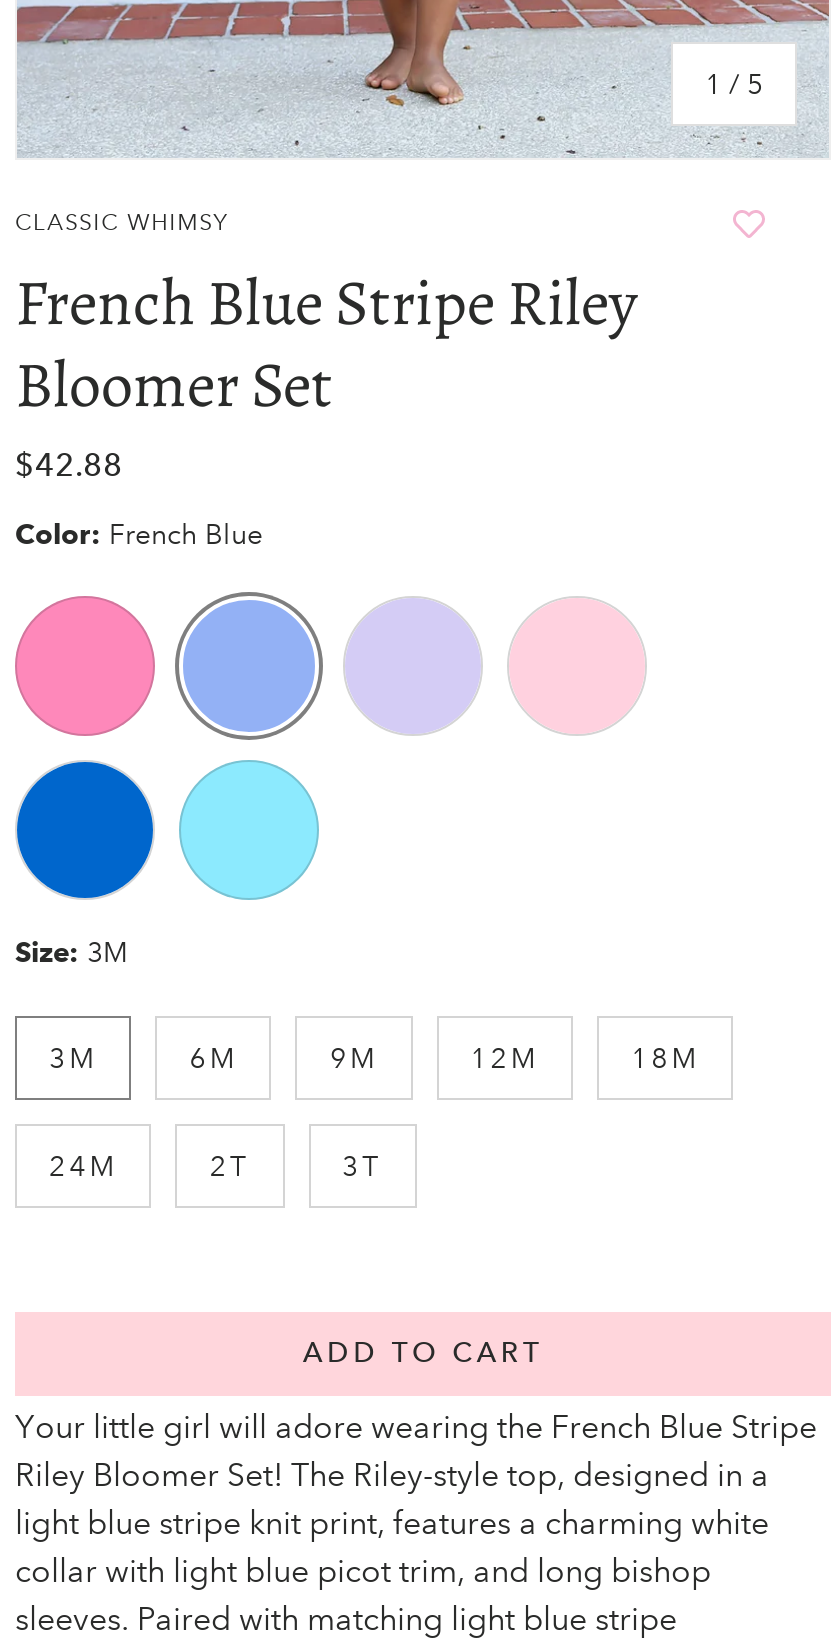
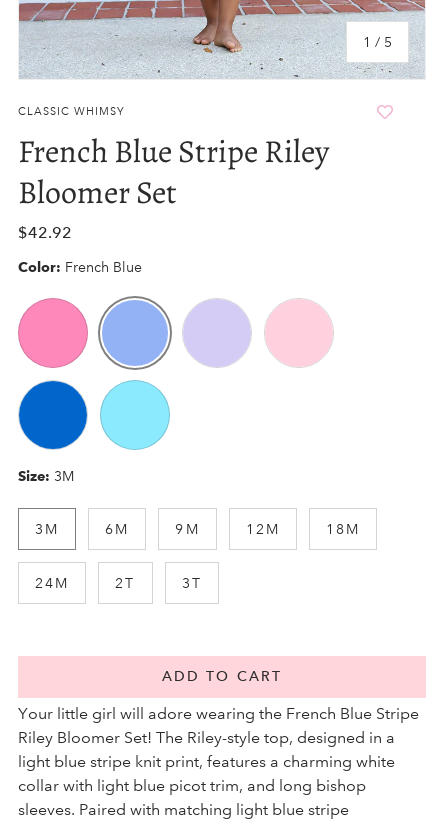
[15,446,123,484] $42.88 -> [18,223,72,242] $42.92

